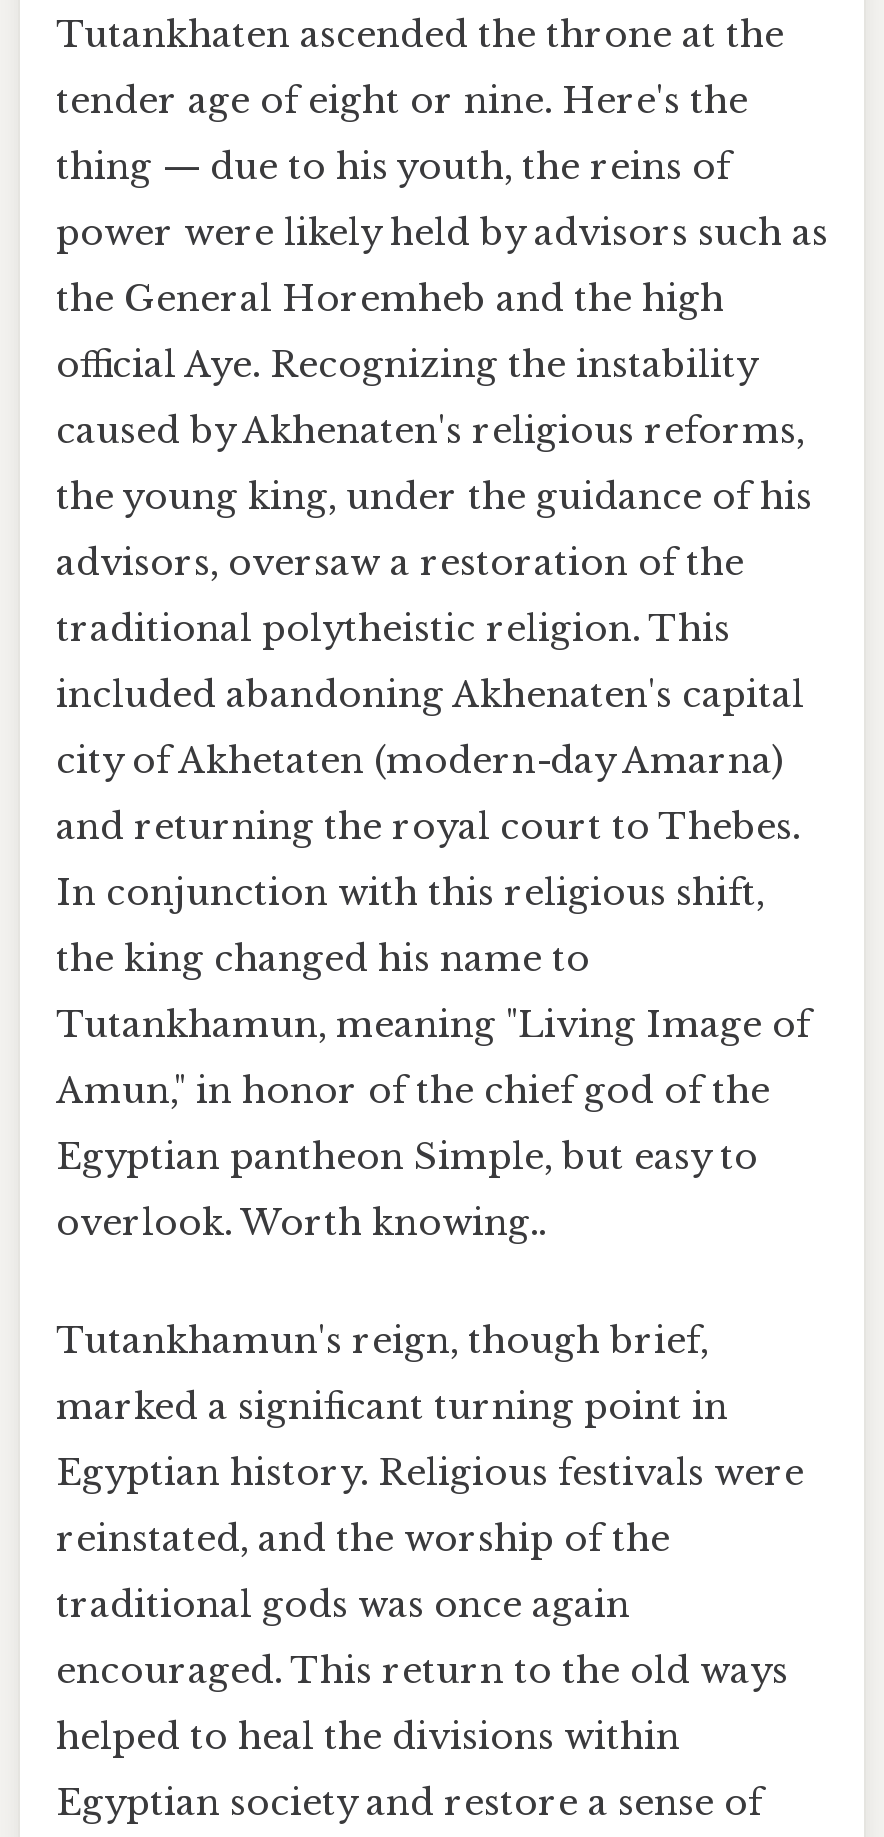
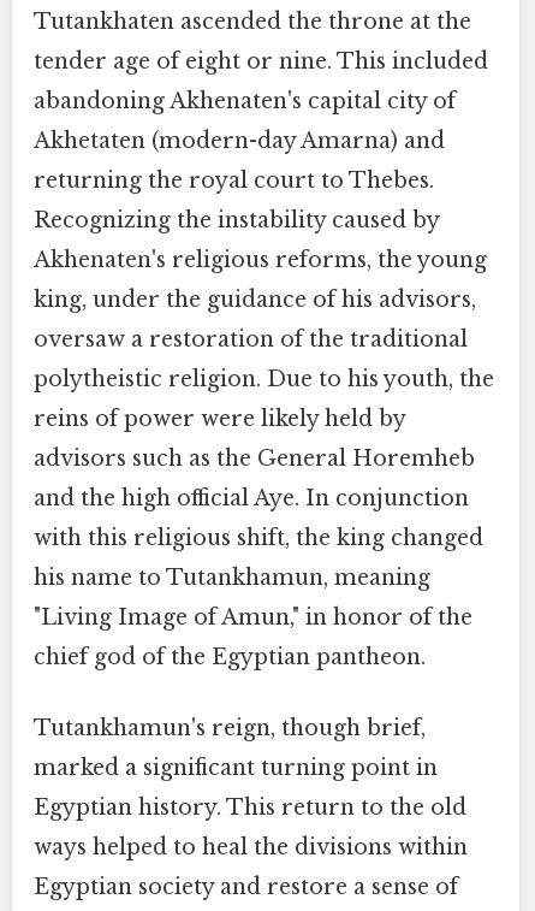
[56,79,828,1245] tender age of eight or nine. Here's the | thing — due to his youth, the reins of | power were likely held by advisors such as | the General Horemheb and the high | official Aye. Recognizing the instability | caused by Akhenaten's religious reforms, | the young king, under the guidance of his | advisors, oversaw a restoration of the | traditional polytheistic religion. This | included abandoning Akhenaten's capital | city of Akhetaten (modern-day Amarna) | and returning the royal court to Thebes. | In conjunction with this religious shift, | the king changed his name to | Tutankhamun, meaning "Living Image of | Amun," in honor of the chief god of the | Egyptian pantheon Simple, but easy to | overlook. Worth knowing.. -> [34,48,494,670] tender age of eight or nine. This included | abandoning Akhenaten's capital city of | Akhetaten (modern-day Amarna) and | returning the royal court to Thebes. | Recognizing the instability caused by | Akhenaten's religious reforms, the young | king, under the guidance of his advisors, | oversaw a restoration of the traditional | polytheistic religion. Due to his youth, the | reins of power were likely held by | advisors such as the General Horemheb | and the high official Aye. In conjunction | with this religious shift, the king changed | his name to Tutankhamun, meaning | "Living Image of Amun," in honor of the | chief god of the Egyptian pantheon.
[56,1451,804,1759] Egyptian history. Religious festivals were | reinstated, and the worship of the | traditional gods was once again | encouraged. This return to the old ways | helped to heal the divisions within -> [34,795,468,861] Egyptian history. This return to the old | ways helped to heal the divisions within

